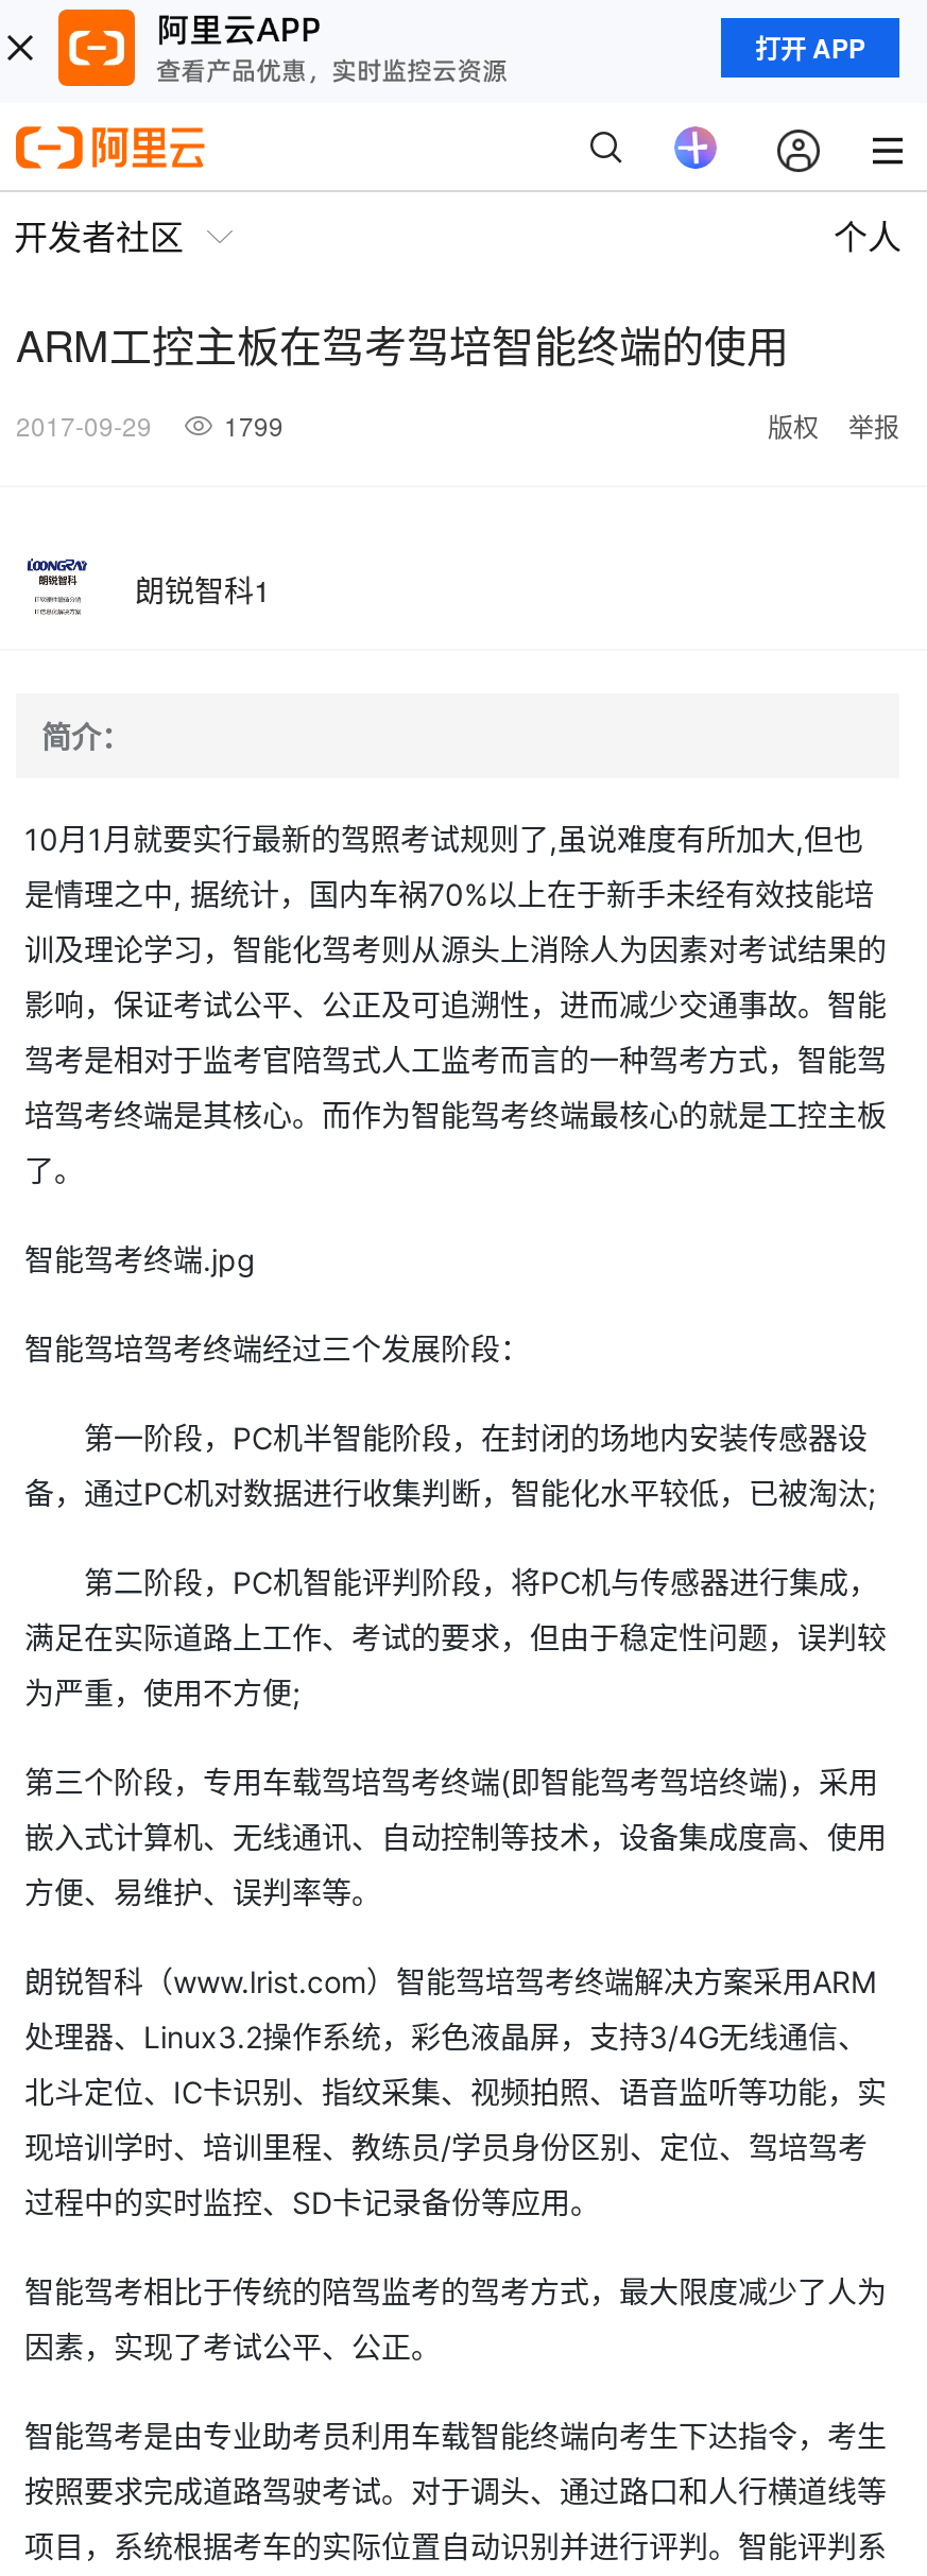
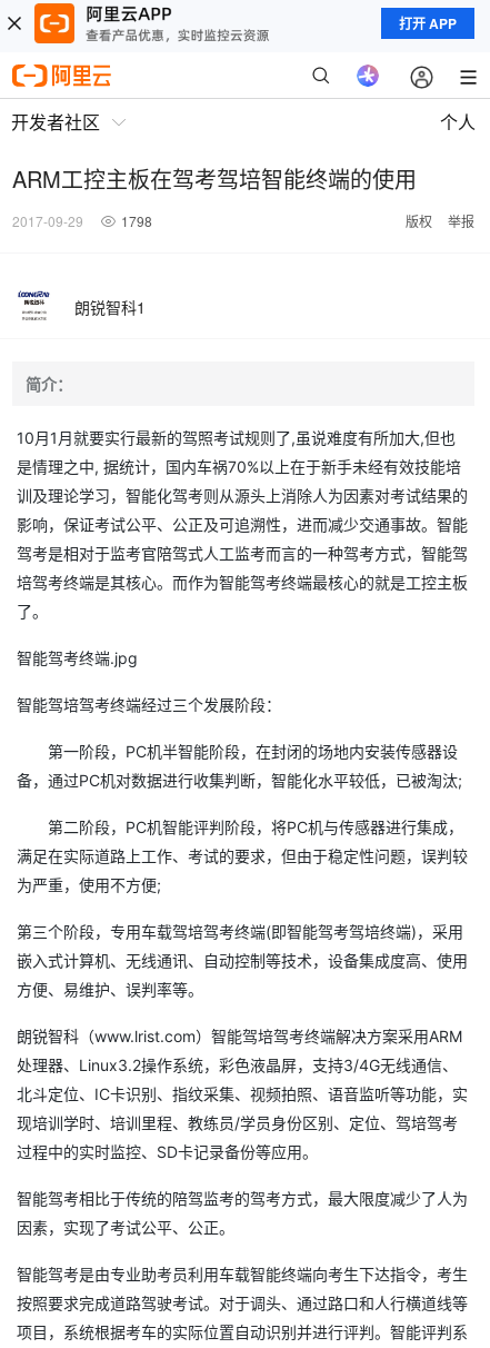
[16,407,284,443] 2017-09-29 1799 -> [12,211,152,230] 2017-09-29 1798

